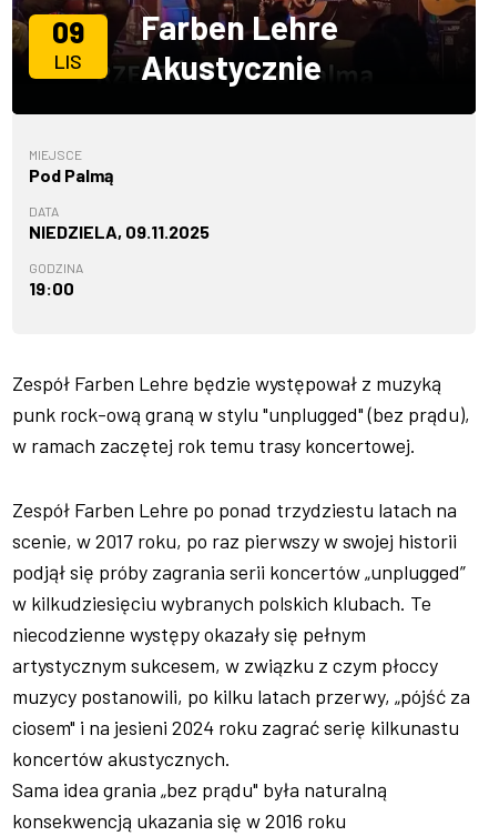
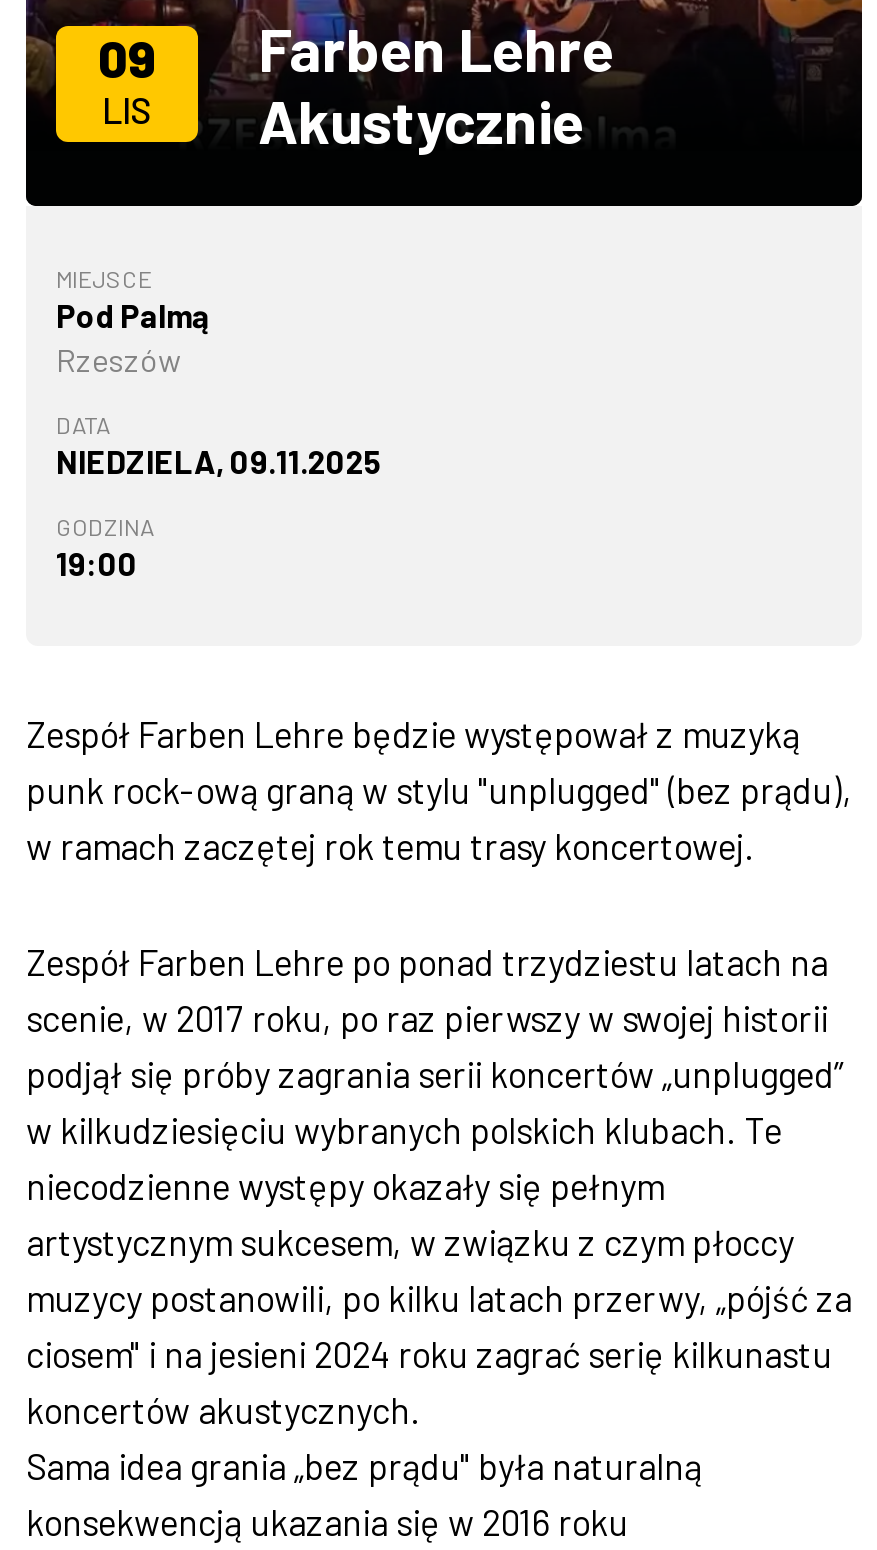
none -> [56,340,182,378] Rzeszów

